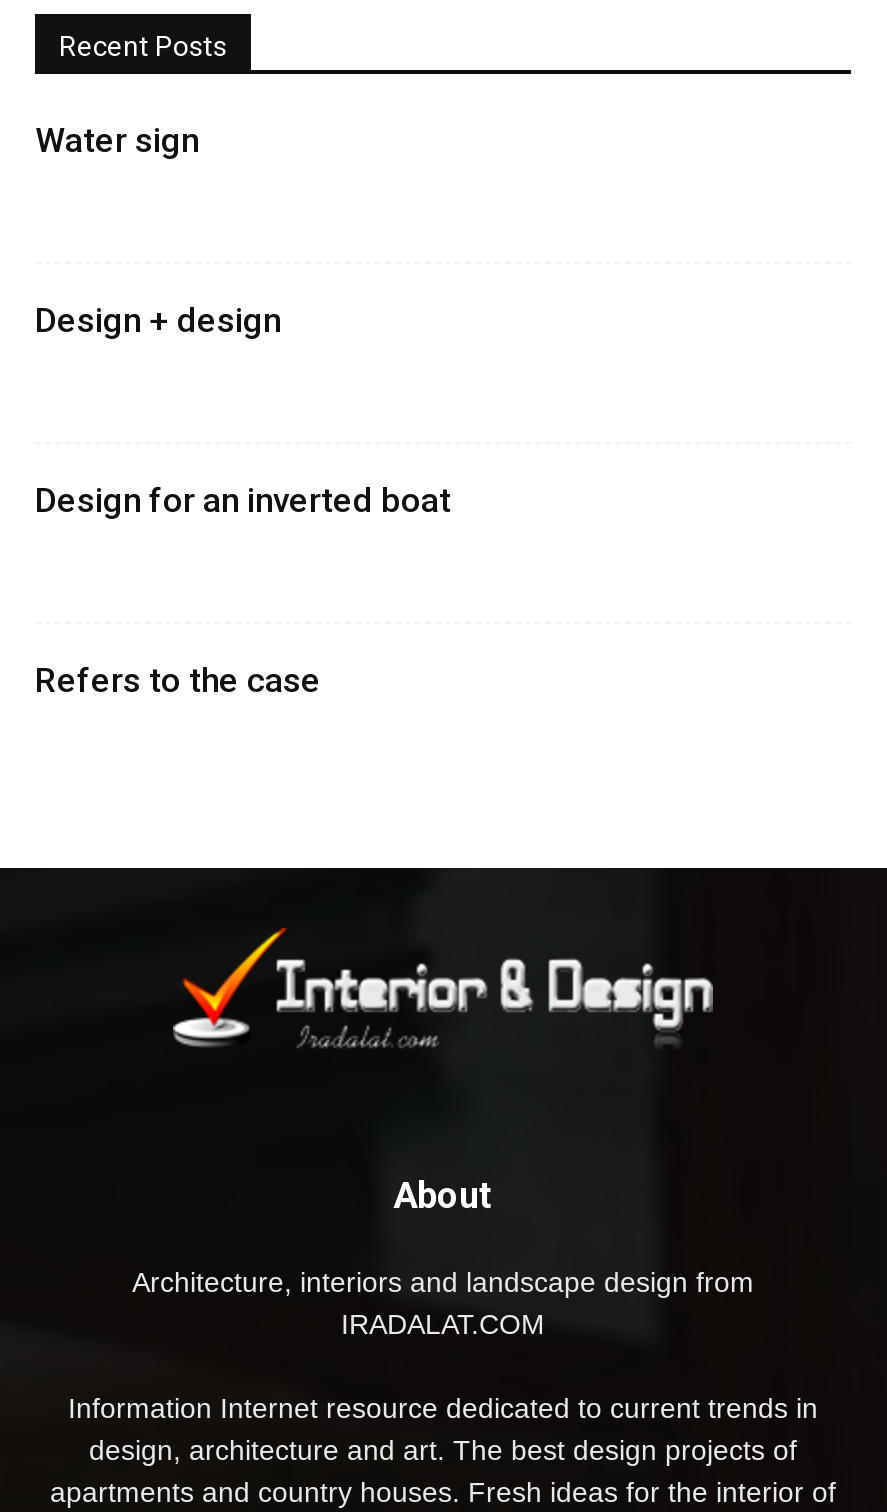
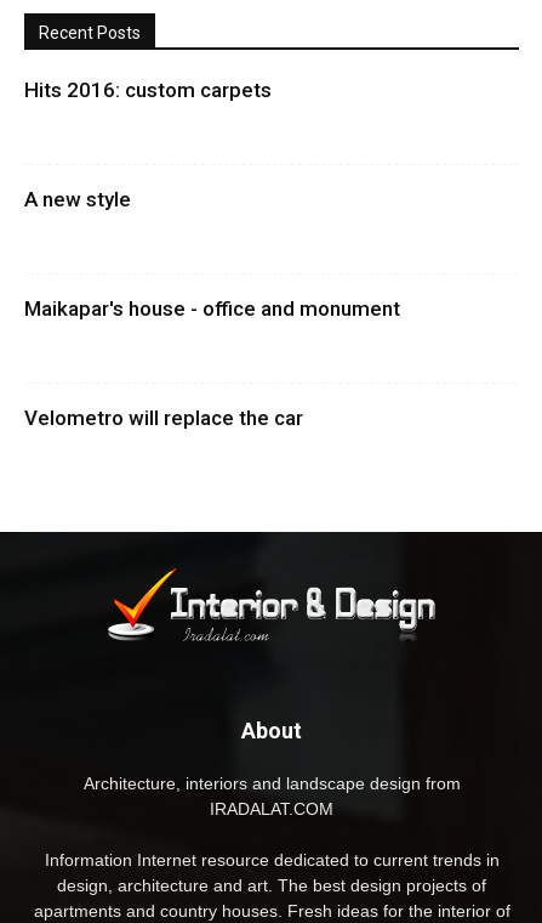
[35,119,199,159] Water sign -> [24,77,272,101] Hits 2016: custom carpets
[35,299,281,339] Design + design -> [24,186,131,211] A new style
[35,479,451,519] Design for an inverted boat -> [24,296,400,320] Maikapar's house - office and monument
[35,659,321,699] Refers to the case -> [24,405,303,429] Velometro will replace the car

